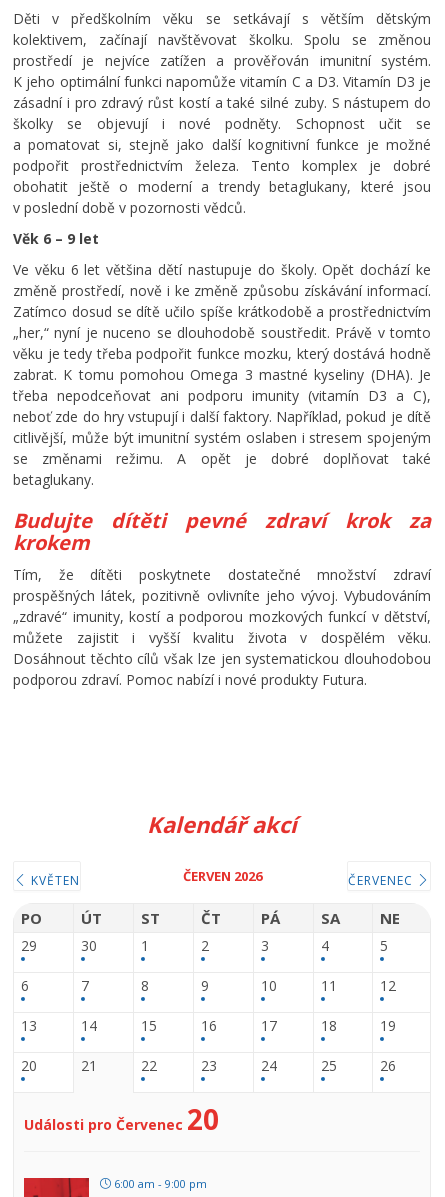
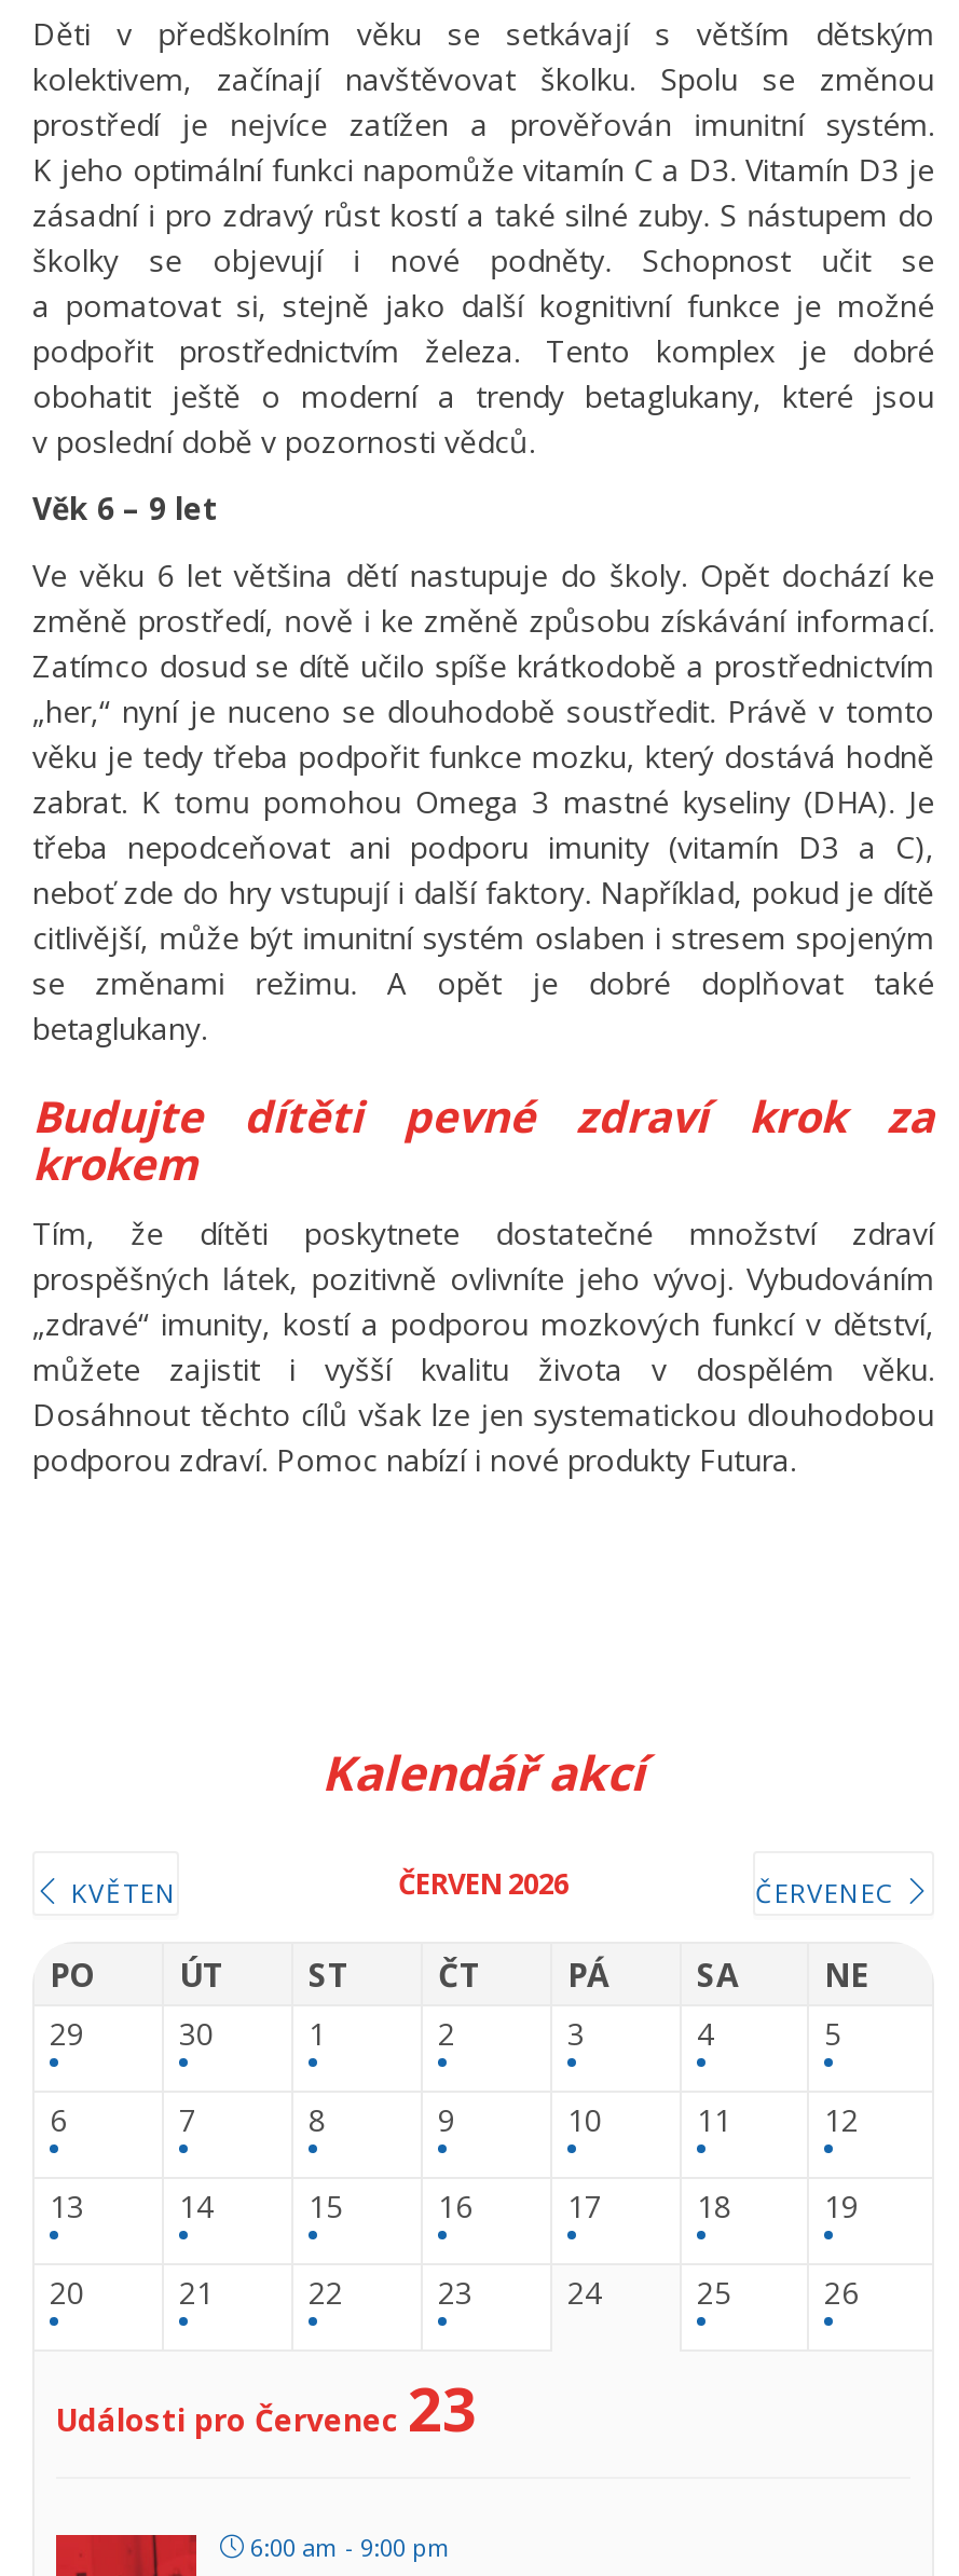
[24,1100,219,1138] Události pro Červenec 20 -> [56,2366,477,2448] Události pro Červenec 23

